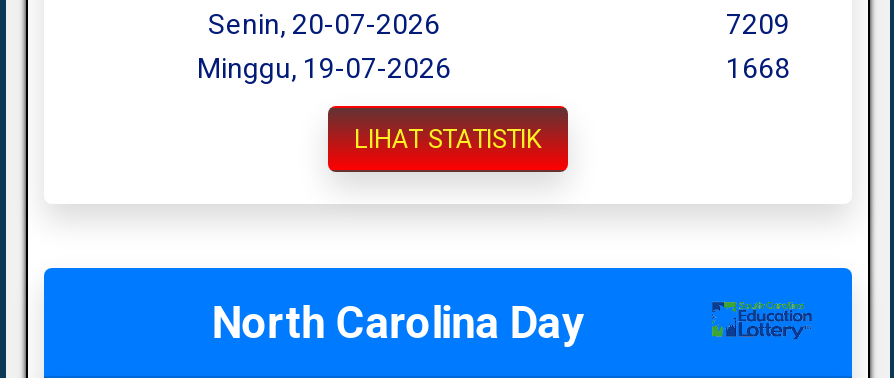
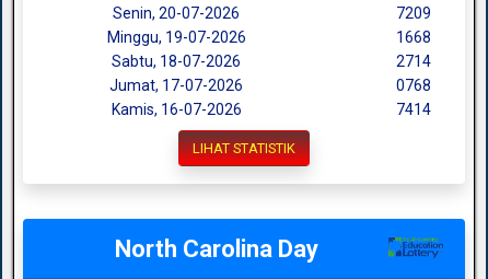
none -> [109,53,431,118] Sabtu, 18-07-2026 | 2714 | Jumat, 17-07-2026 | 0768 | Kamis, 16-07-2026 | 7414

